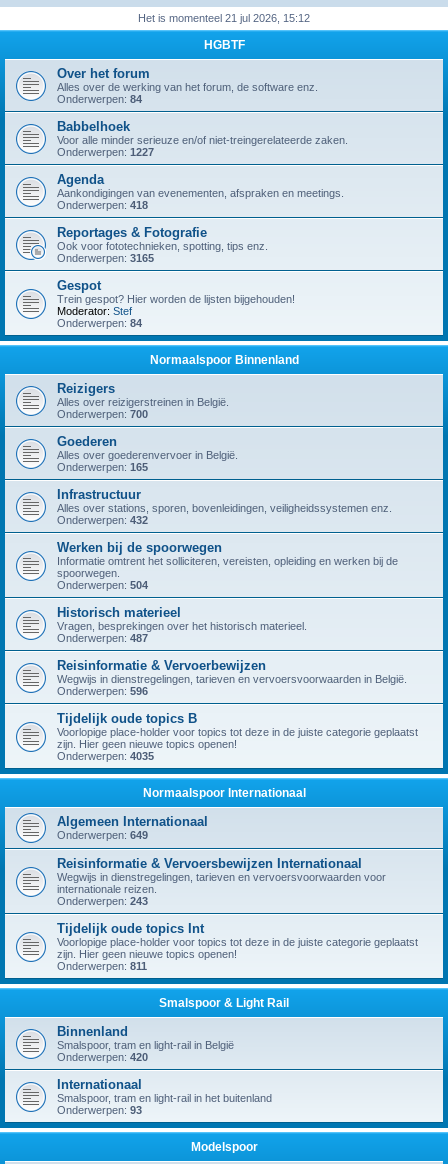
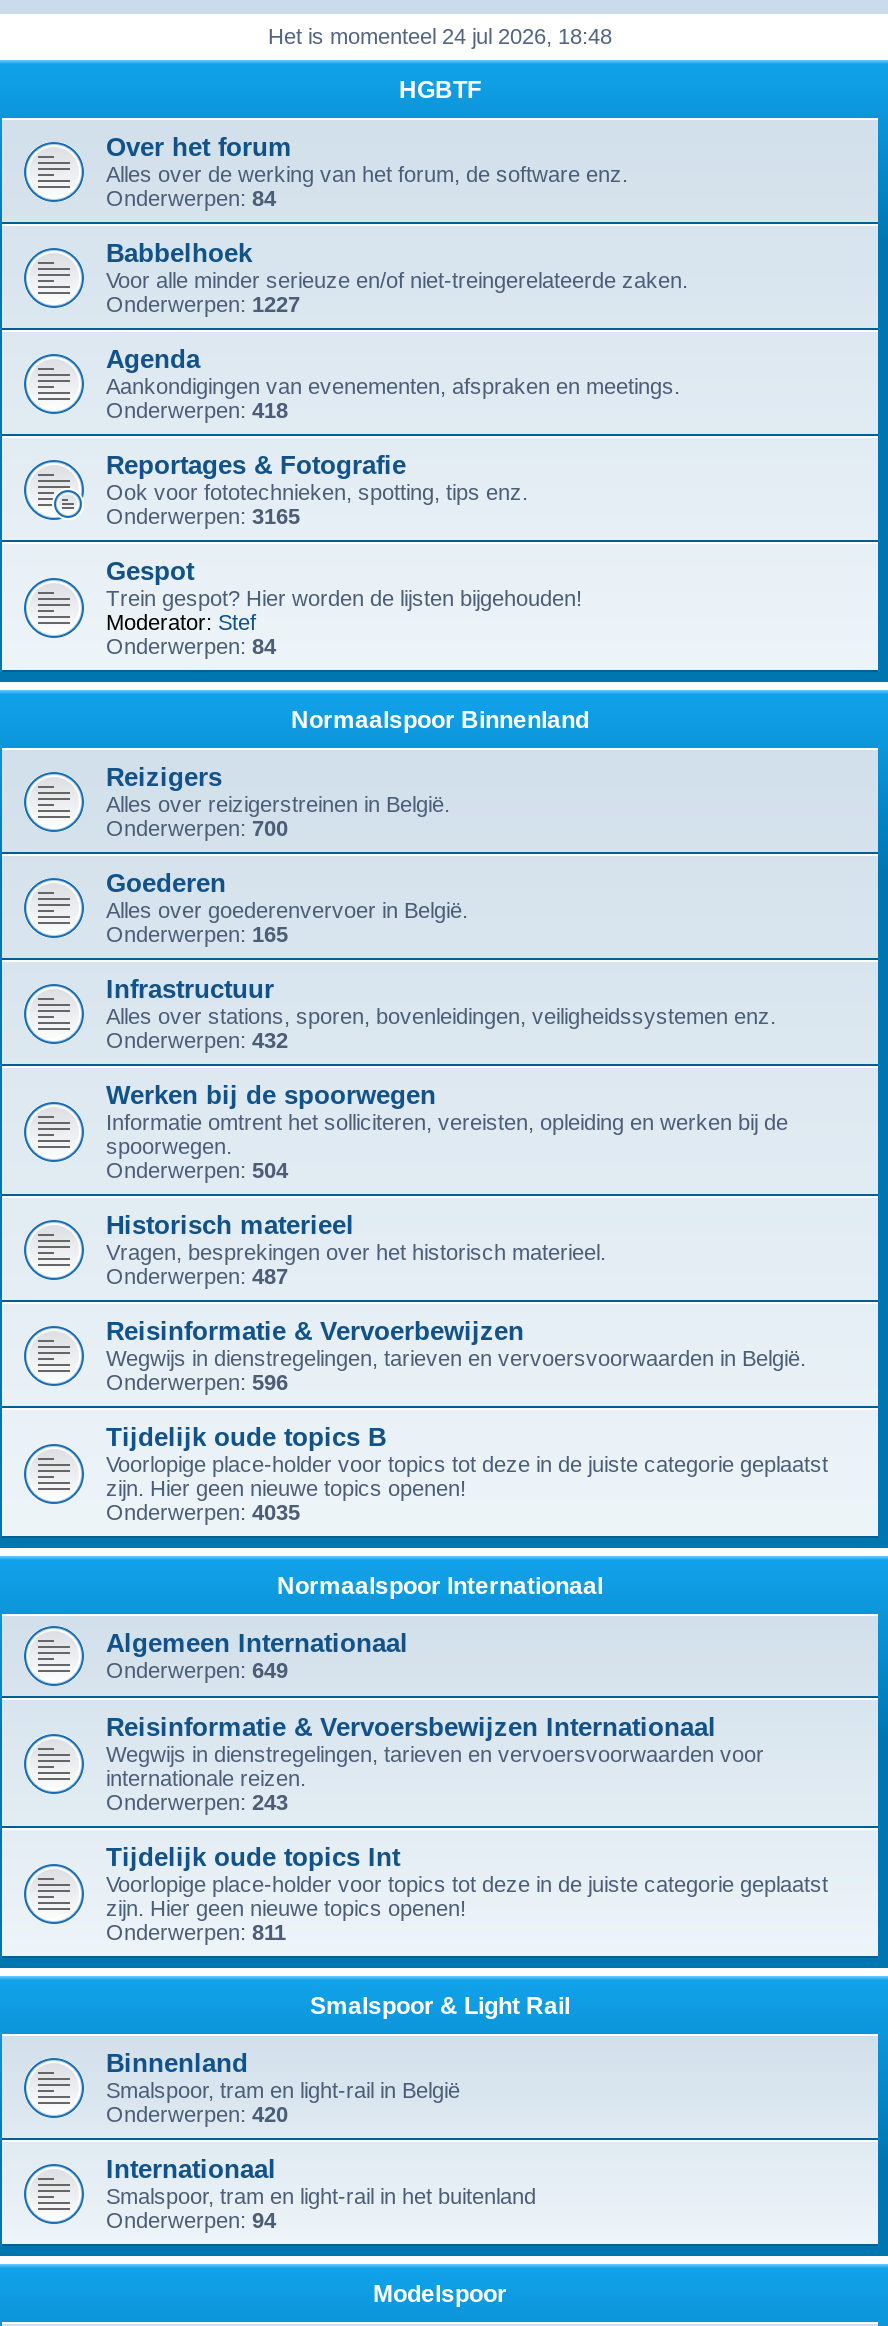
[138,12,310,24] Het is momenteel 21 jul 2026, 15:12 -> [268,24,612,48] Het is momenteel 24 jul 2026, 18:48
[57,1104,142,1116] Onderwerpen: 93 -> [106,2208,276,2232] Onderwerpen: 94

